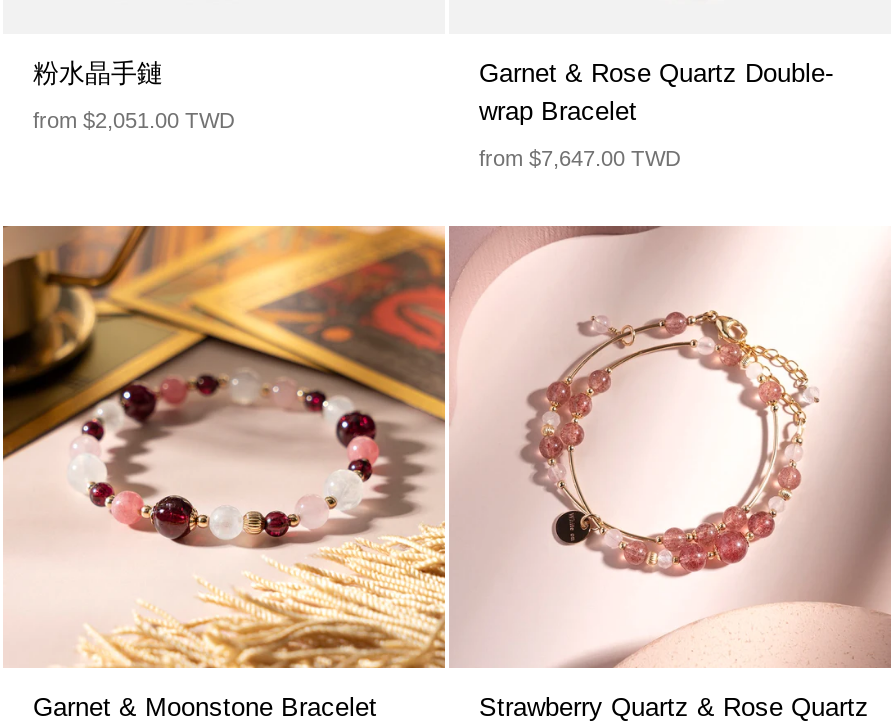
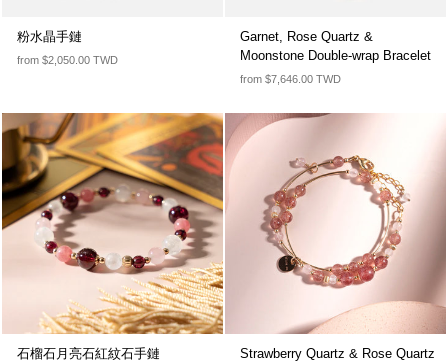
[479,58,833,126] Garnet & Rose Quartz Double- | wrap Bracelet -> [240,29,431,63] Garnet, Rose Quartz & | Moonstone Double-wrap Bracelet
[33,108,235,132] from $2,051.00 TWD -> [17,54,118,66] from $2,050.00 TWD
[479,146,681,170] from $7,647.00 TWD -> [240,73,341,85] from $7,646.00 TWD
[33,692,377,722] Garnet & Moonstone Bracelet -> [17,346,160,361] 石榴石月亮石紅紋石手鏈

